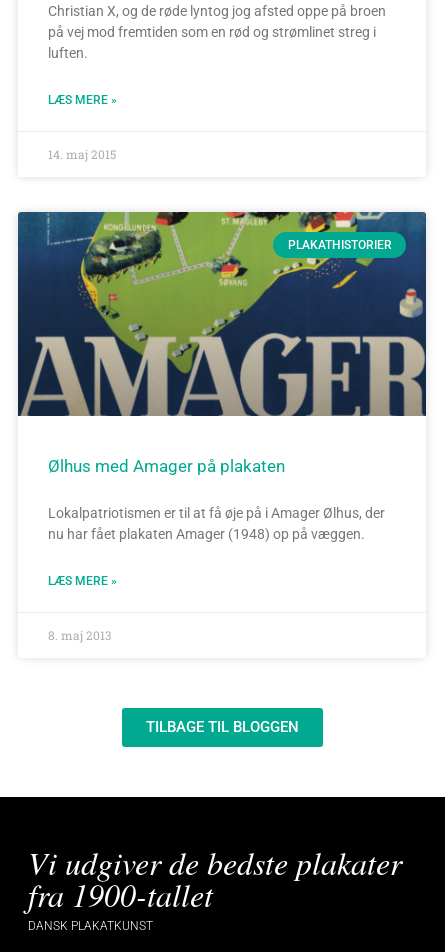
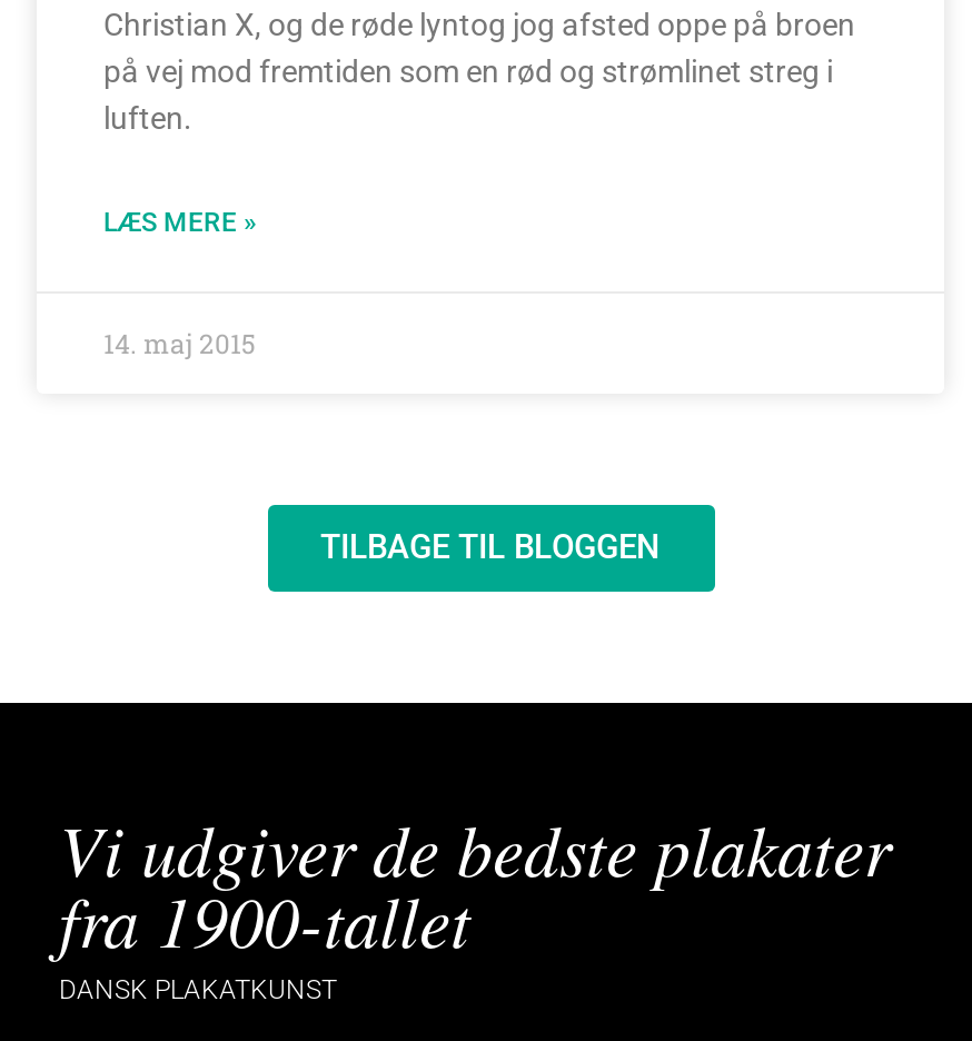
[17,211,427,417] [image] | PLAKATHISTORIER -> none
[48,457,385,643] Ølhus med Amager på plakaten | Lokalpatriotismen er til at få øje på i Amager Ølhus, der | nu har fået plakaten Amager (1948) op på væggen. | LÆS MERE » | 8. maj 2013 -> none

